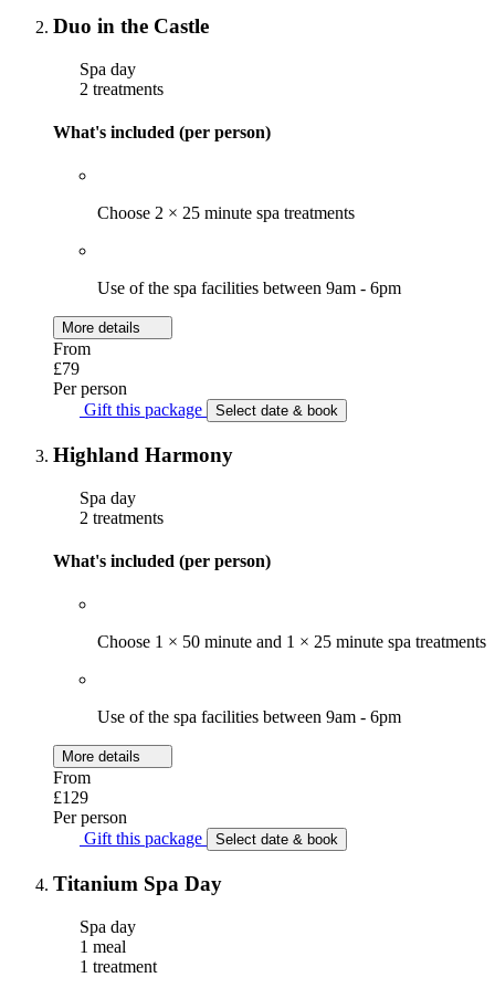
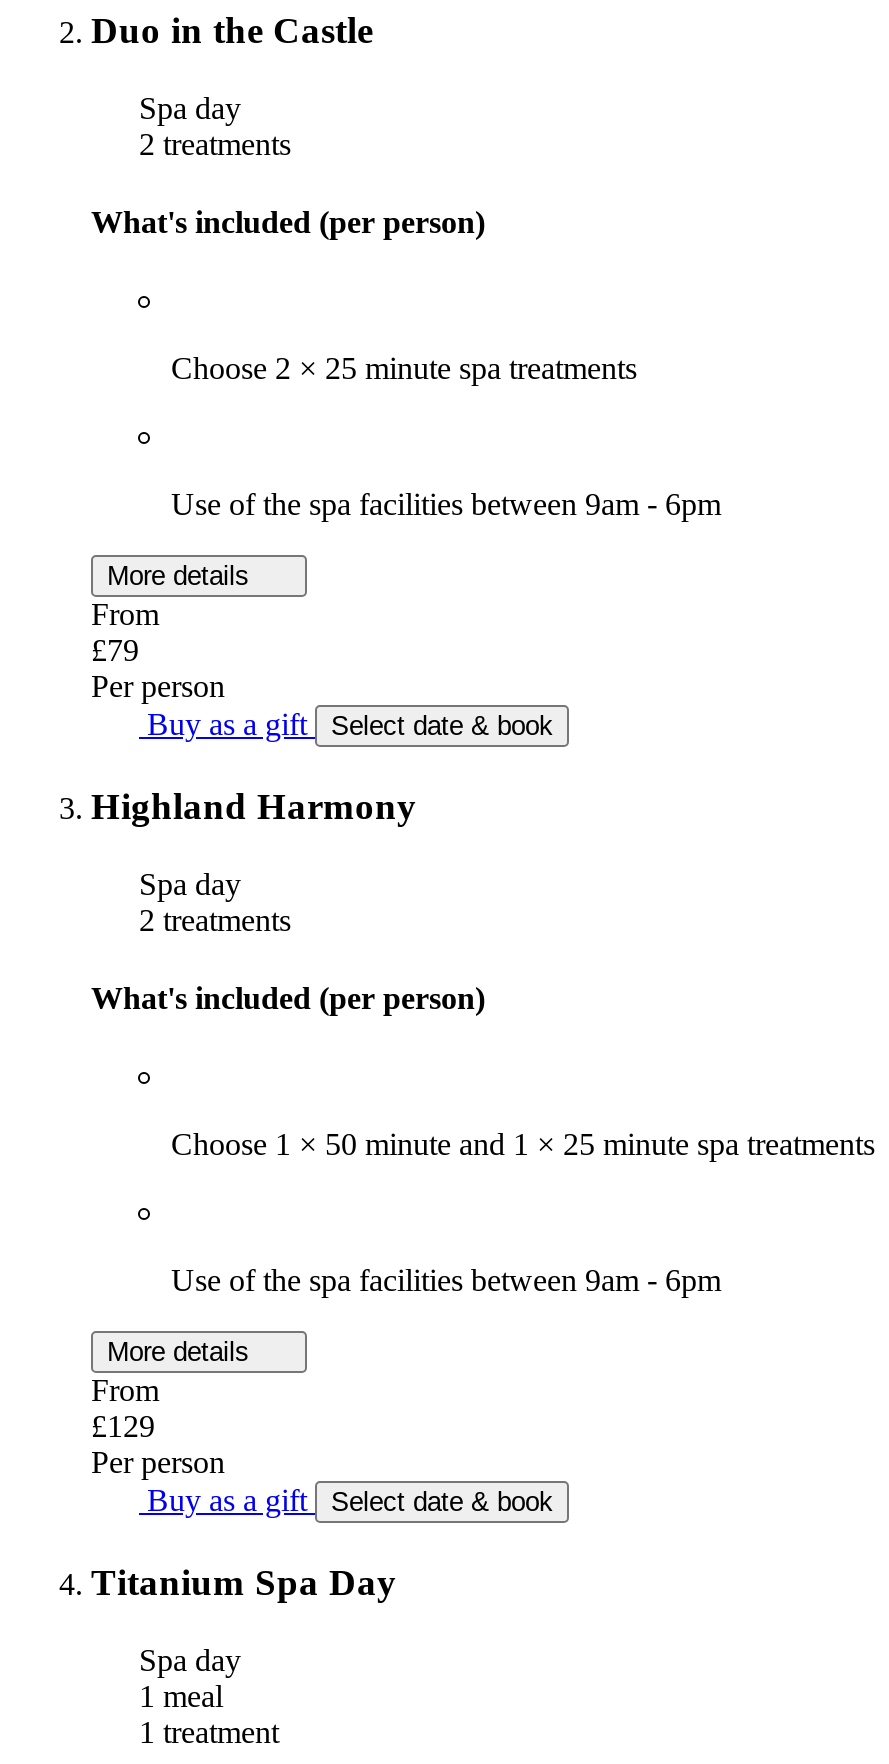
[80,401,338,419] Gift this package Select date & book -> [139,708,553,742] Buy as a gift Select date & book
[80,829,338,848] Gift this package Select date & book -> [139,1484,553,1518] Buy as a gift Select date & book

